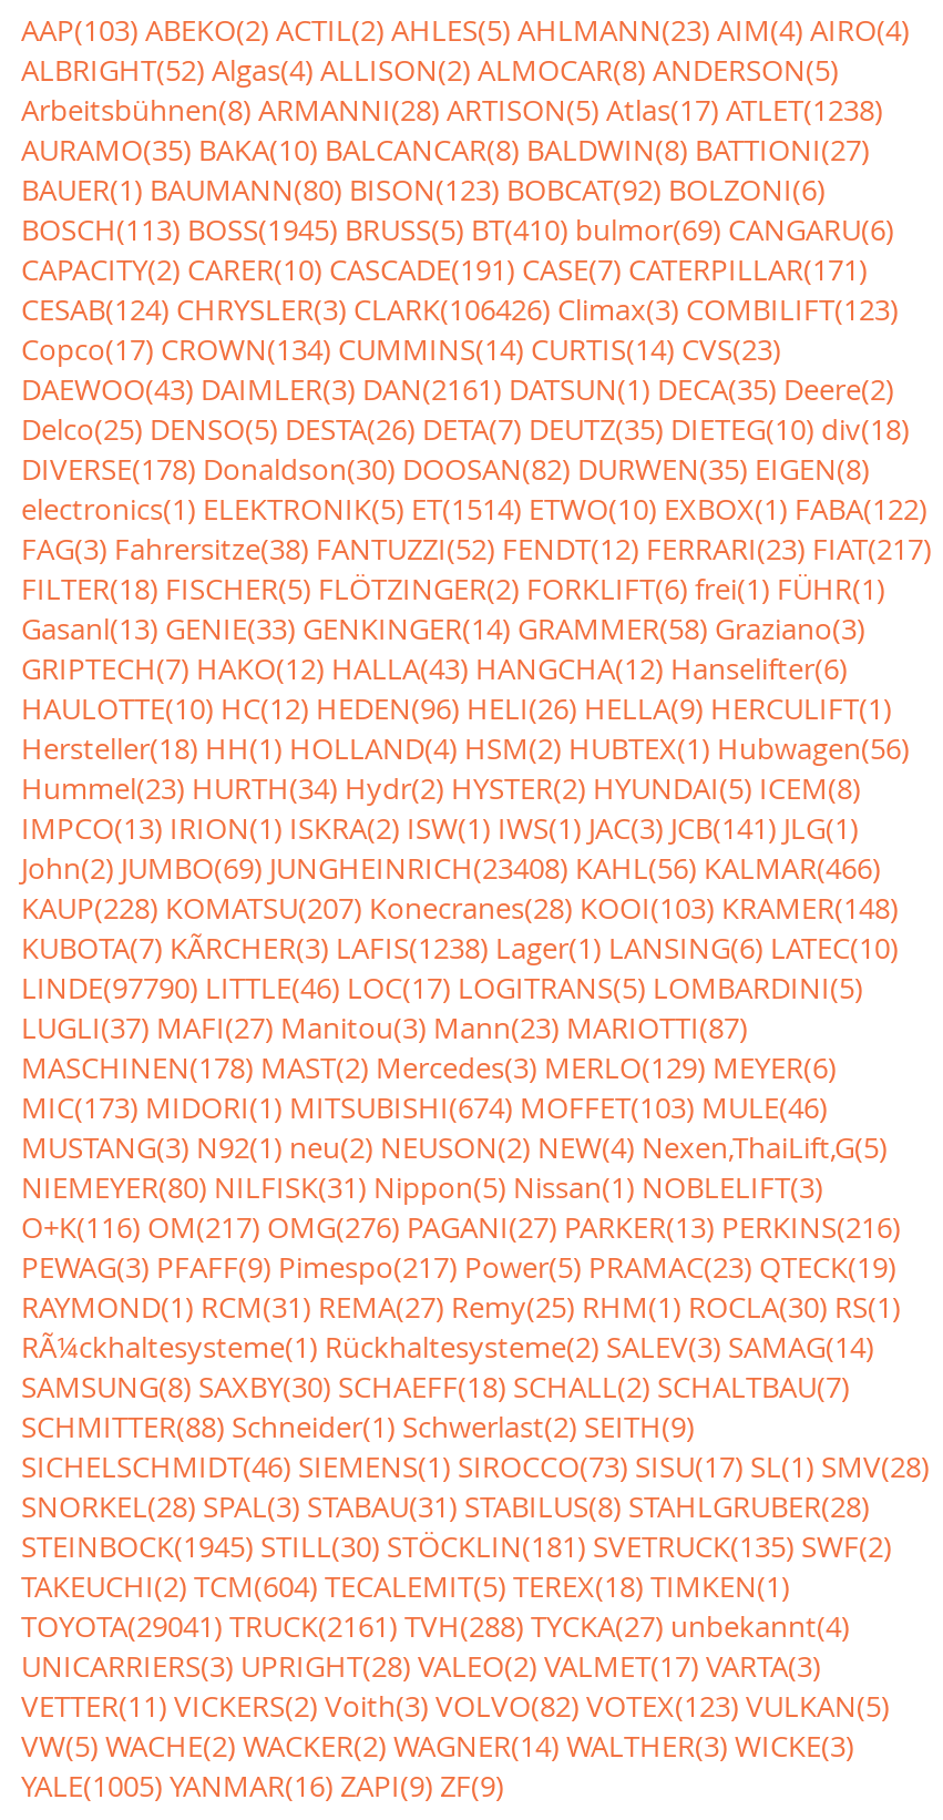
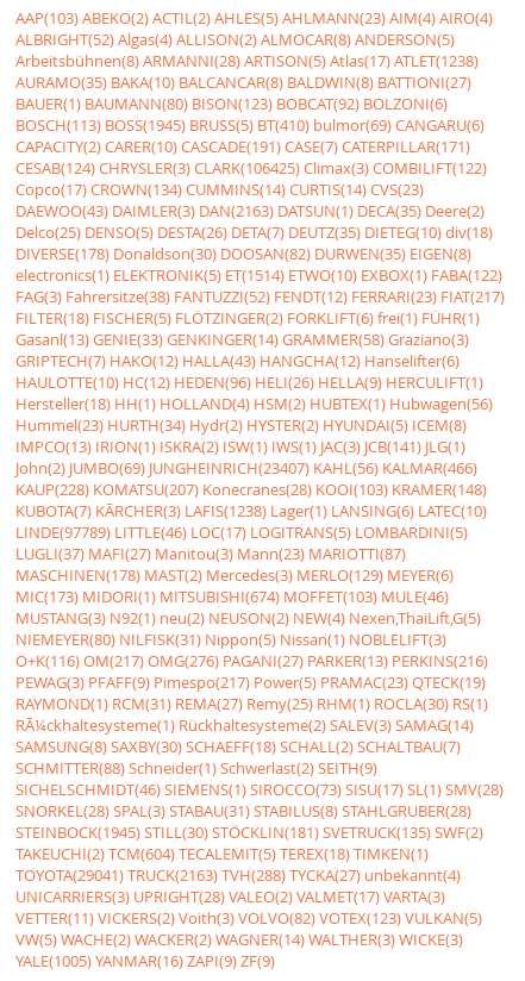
[21,289,899,329] CESAB(124) CHRYSLER(3) CLARK(106426) Climax(3) COMBILIFT(123) -> [15,157,487,179] CESAB(124) CHRYSLER(3) CLARK(106425) Climax(3) COMBILIFT(122)
[21,369,894,409] DAEWOO(43) DAIMLER(3) DAN(2161) DATSUN(1) DECA(35) Deere(2) -> [15,200,485,221] DAEWOO(43) DAIMLER(3) DAN(2163) DATSUN(1) DECA(35) Deere(2)
[21,848,881,888] John(2) JUMBO(69) JUNGHEINRICH(23408) KAHL(56) KALMAR(466) -> [15,457,477,479] John(2) JUMBO(69) JUNGHEINRICH(23407) KAHL(56) KALMAR(466)
[21,968,863,1008] LINDE(97790) LITTLE(46) LOC(17) LOGITRANS(5) LOMBARDINI(5) -> [15,521,468,543] LINDE(97789) LITTLE(46) LOC(17) LOGITRANS(5) LOMBARDINI(5)
[21,1606,850,1646] TOYOTA(29041) TRUCK(2161) TVH(288) TYCKA(27) unbekannt(4) -> [15,864,461,886] TOYOTA(29041) TRUCK(2163) TVH(288) TYCKA(27) unbekannt(4)

